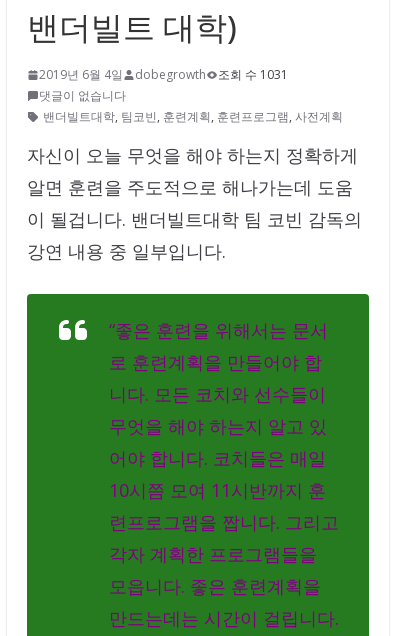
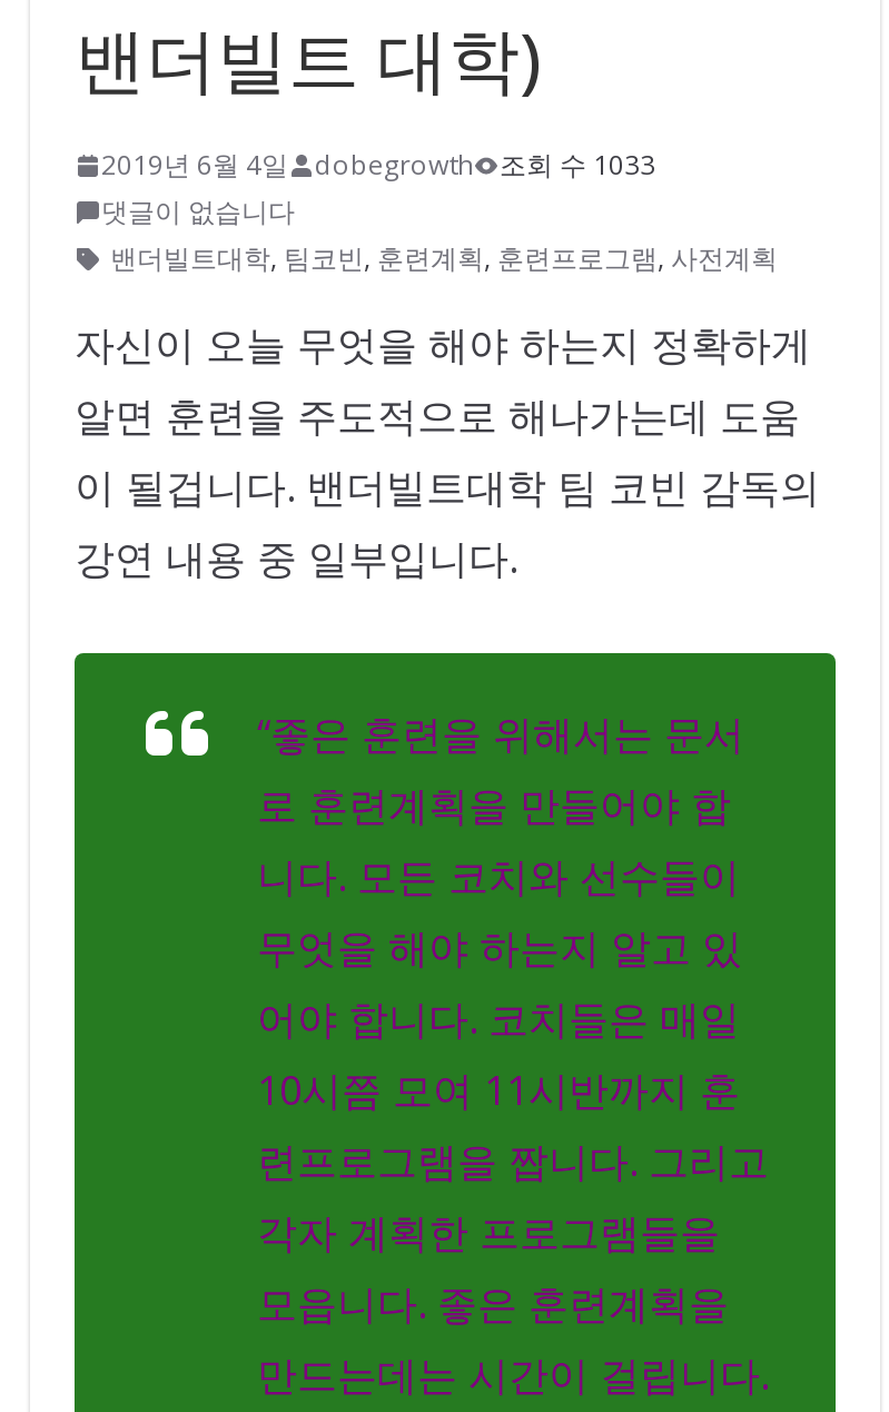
[218,66,288,83] 조회 수 1031 -> [500,147,655,184] 조회 수 1033

